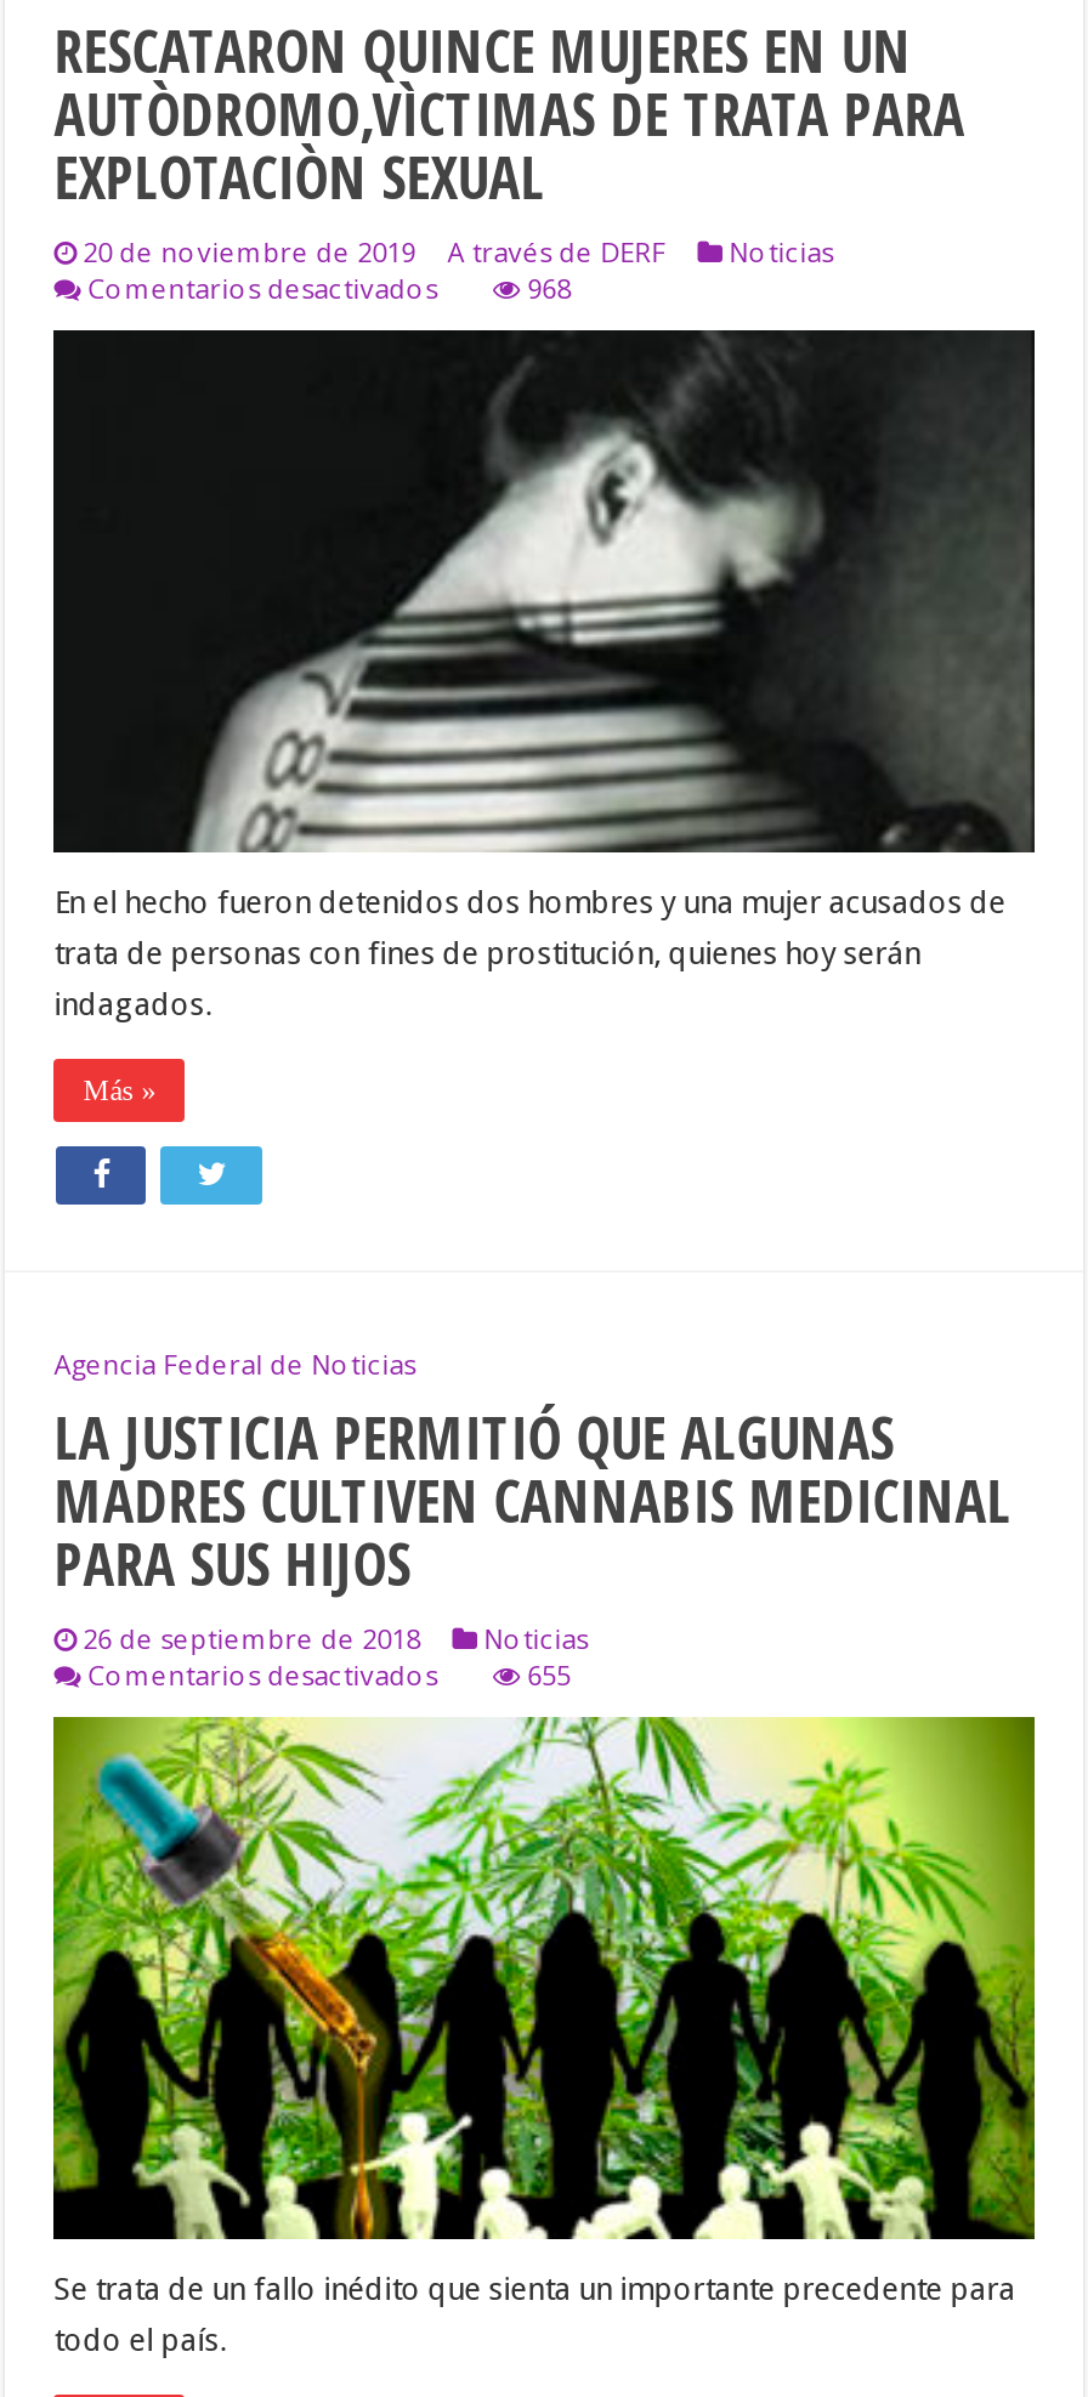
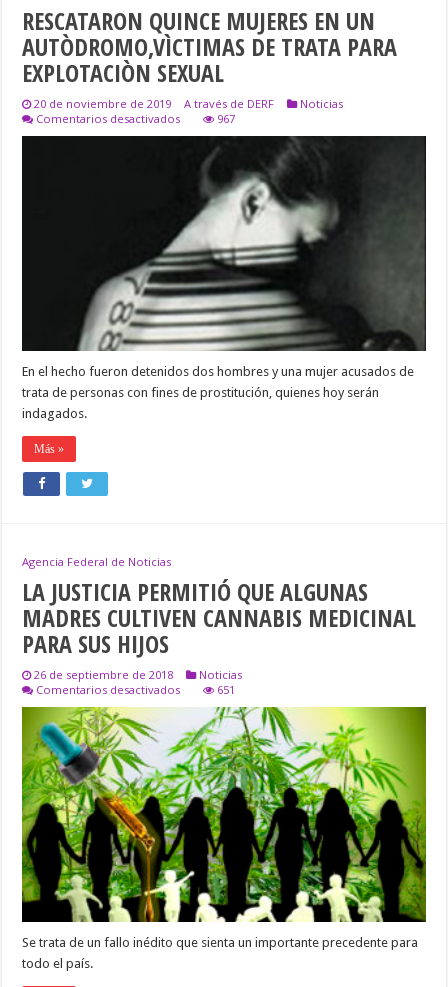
[527,270,571,307] 968 -> [217,111,235,126] 967
[527,1657,571,1693] 655 -> [217,682,235,697] 651

